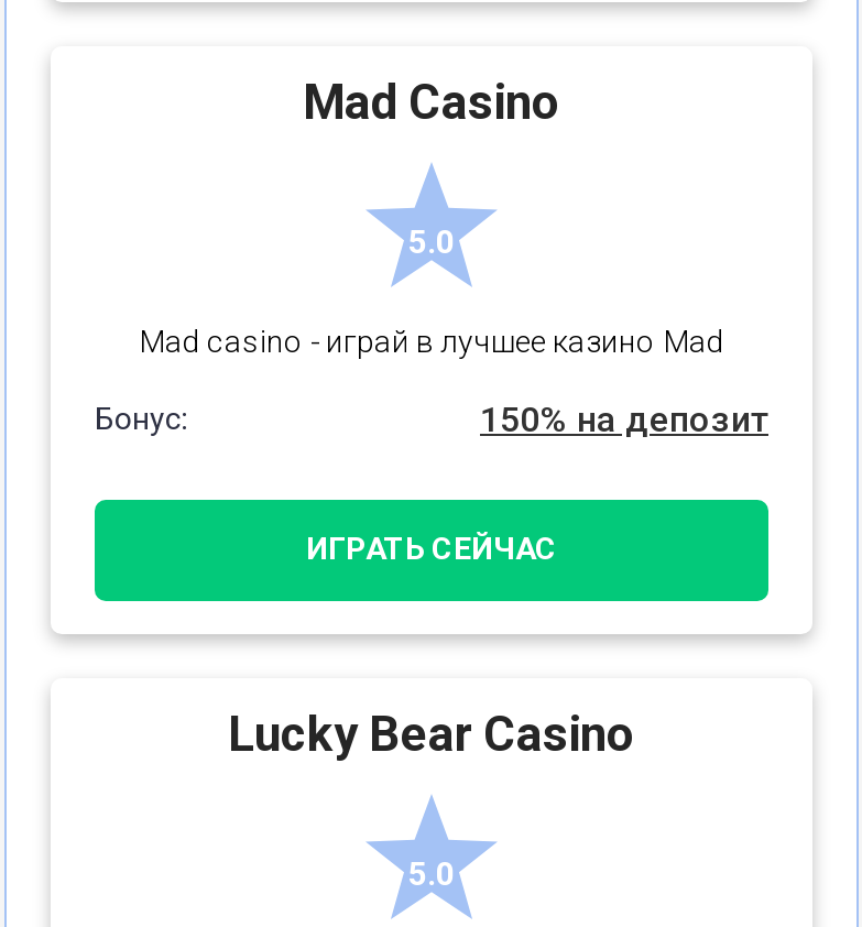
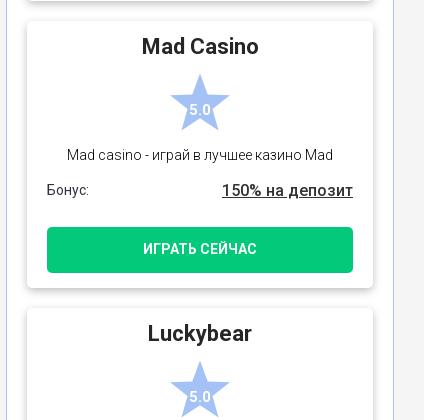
[228,706,635,761] Lucky Bear Casino -> [148,321,252,346] Luckybear

